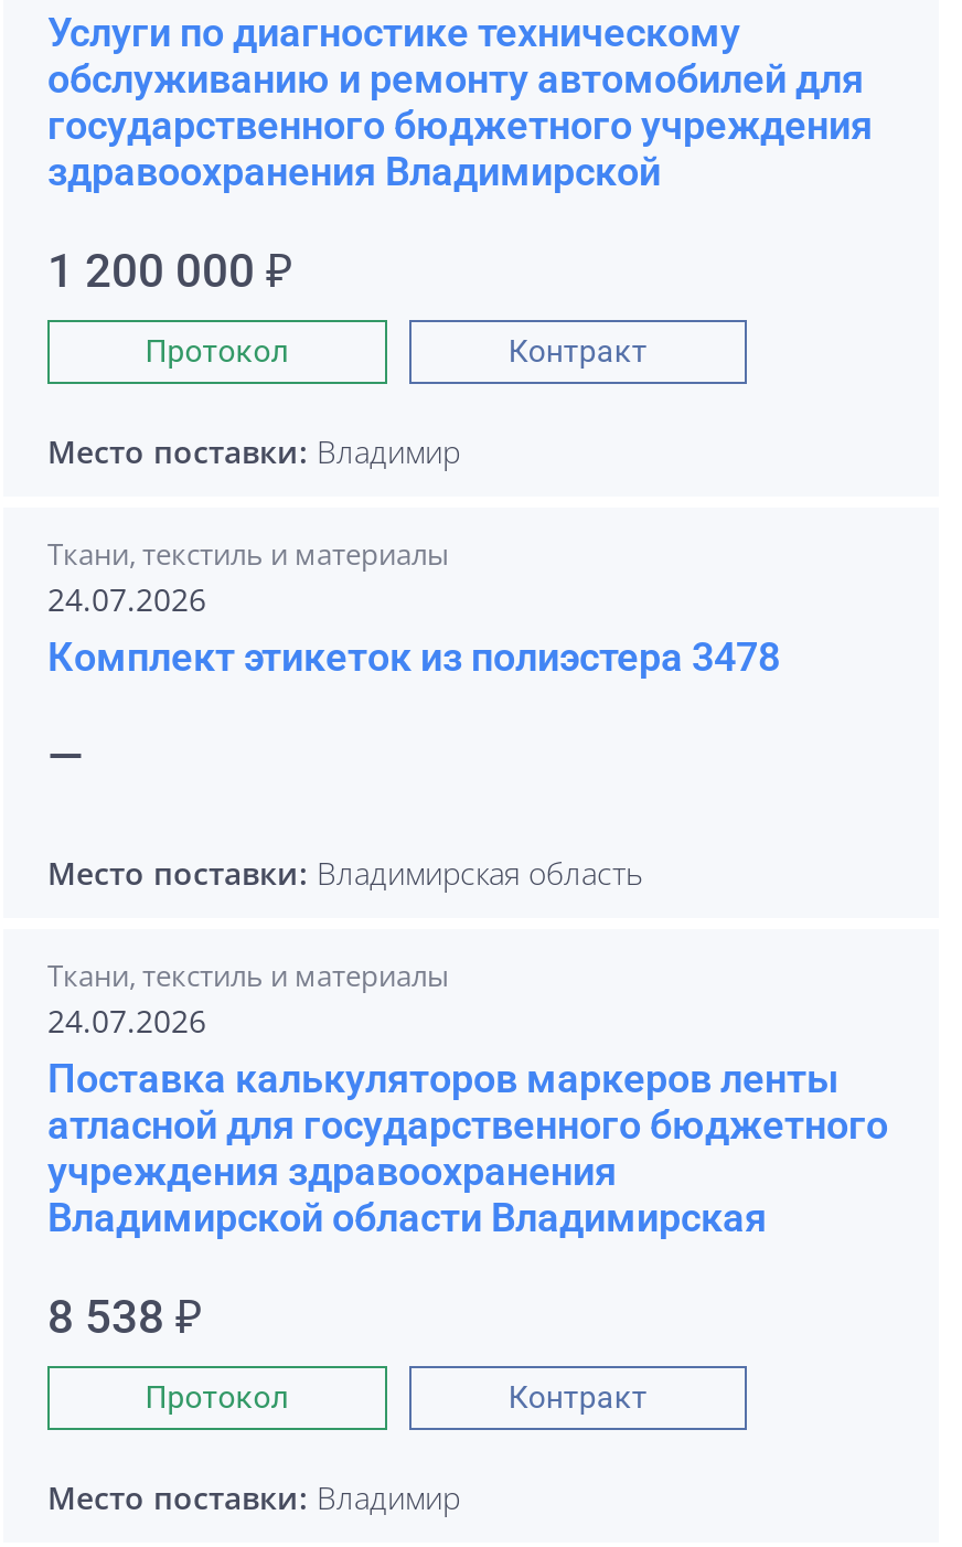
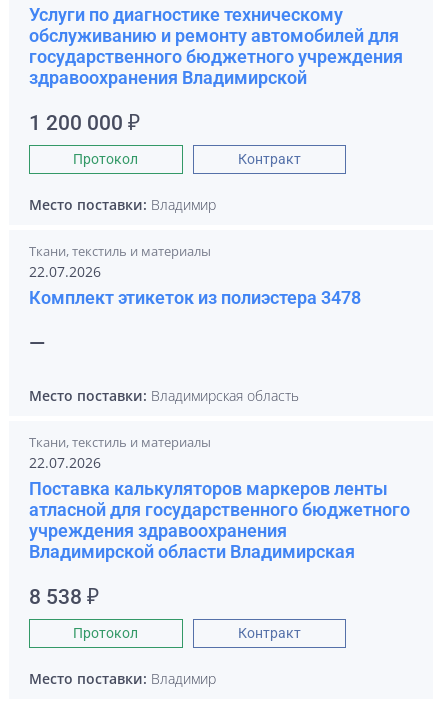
[47,578,206,620] 24.07.2026 -> [29,262,101,281] 22.07.2026
[47,1000,206,1042] 24.07.2026 -> [29,453,101,472] 22.07.2026

